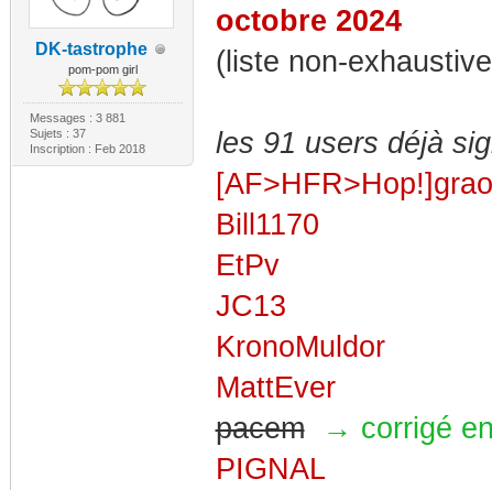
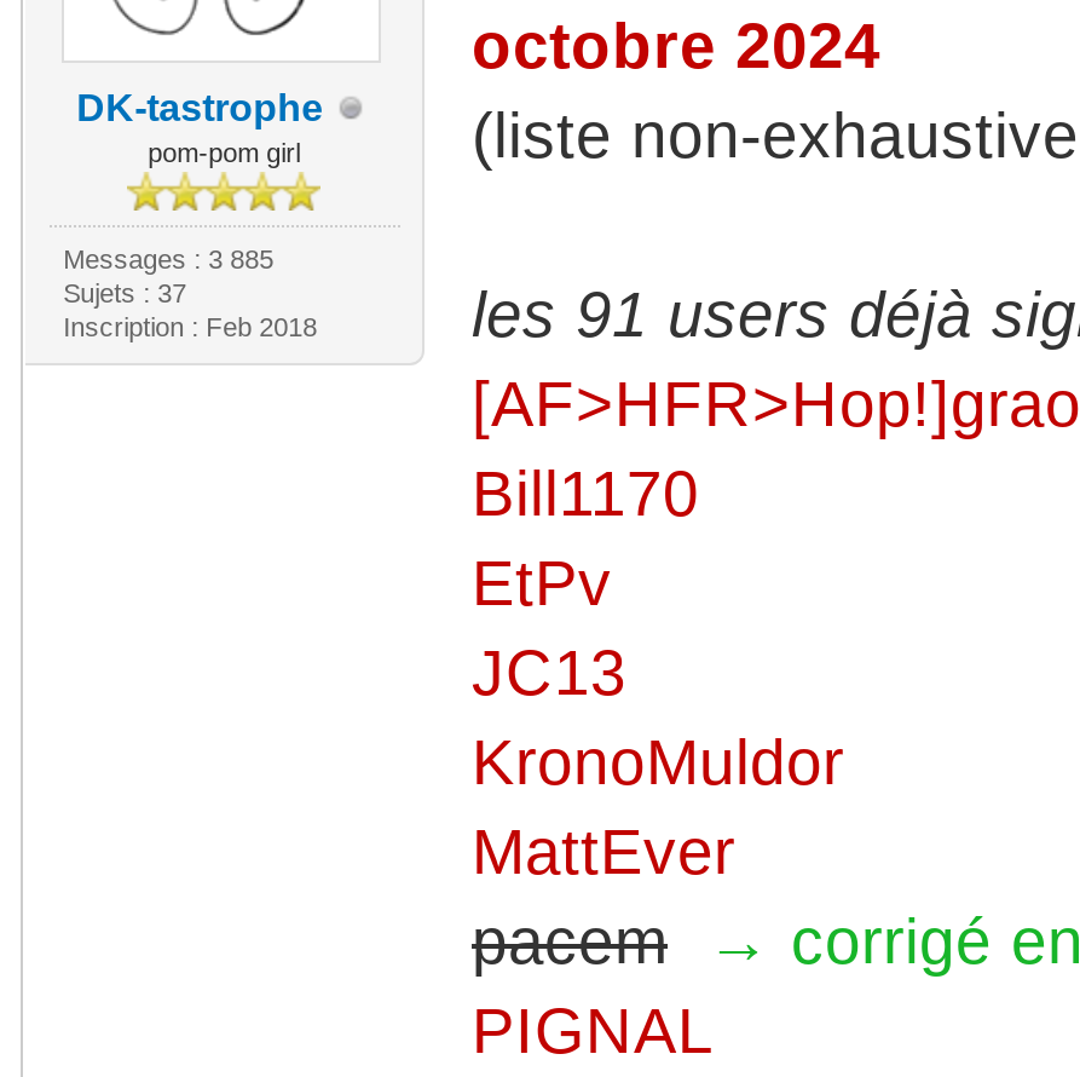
[29,111,125,124] Messages : 3 881 -> [63,244,274,273] Messages : 3 885

